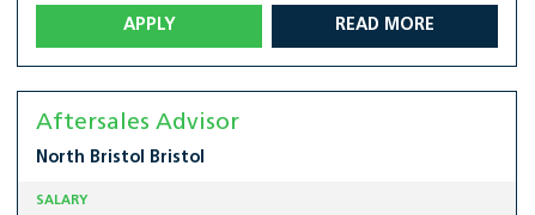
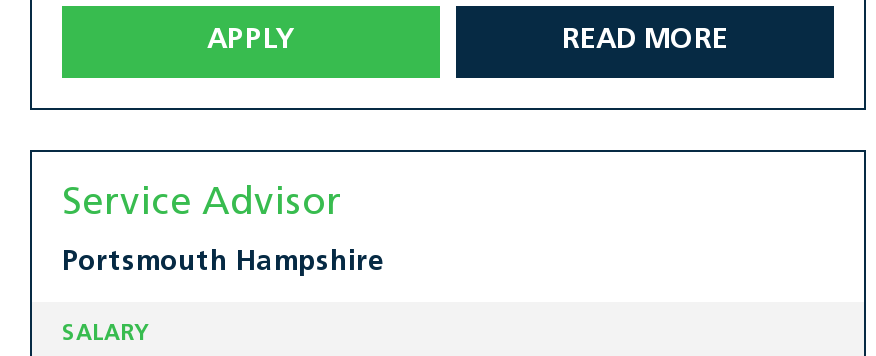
[36,113,239,135] Aftersales Advisor -> [62,187,342,225] Service Advisor
[36,149,205,167] North Bristol Bristol -> [62,248,386,278] Portsmouth Hampshire

